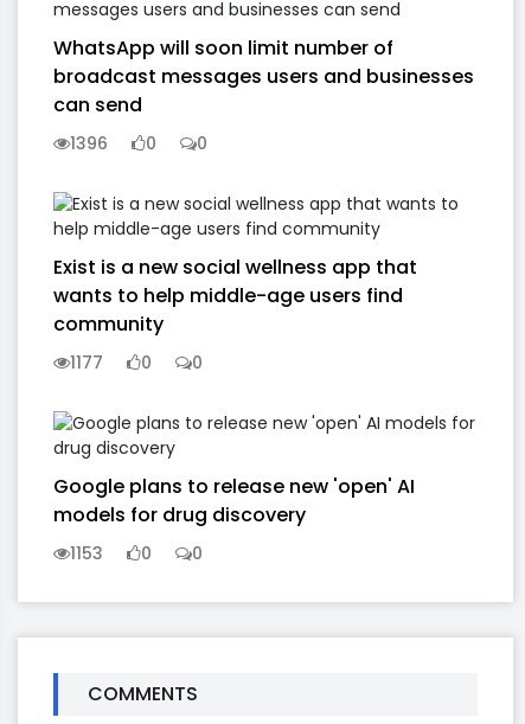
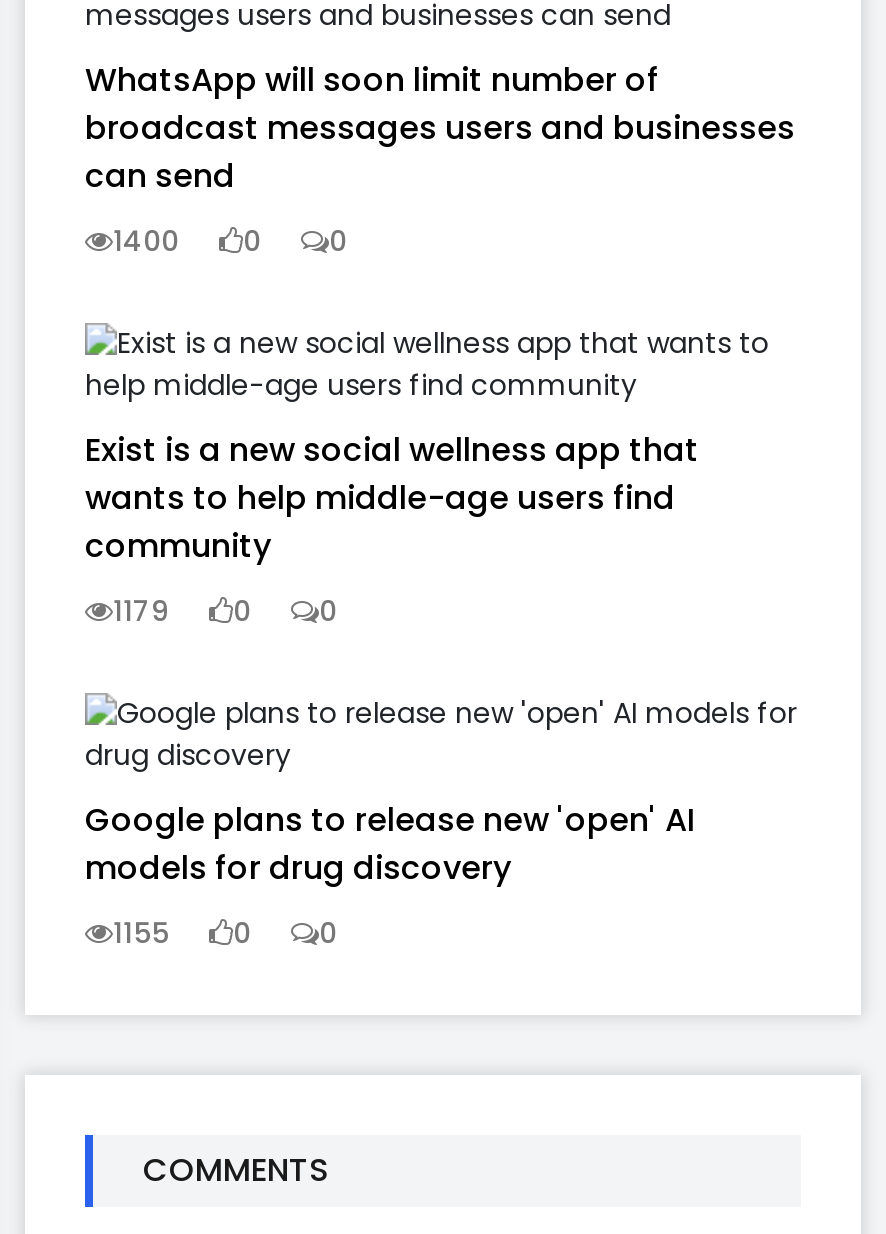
[70,132,207,155] 1396 0 0 -> [113,220,347,260] 1400 0 0
[70,351,203,374] 1177 0 0 -> [113,590,337,630] 1179 0 0
[70,542,203,565] 1153 0 0 -> [113,912,337,952] 1155 0 0

